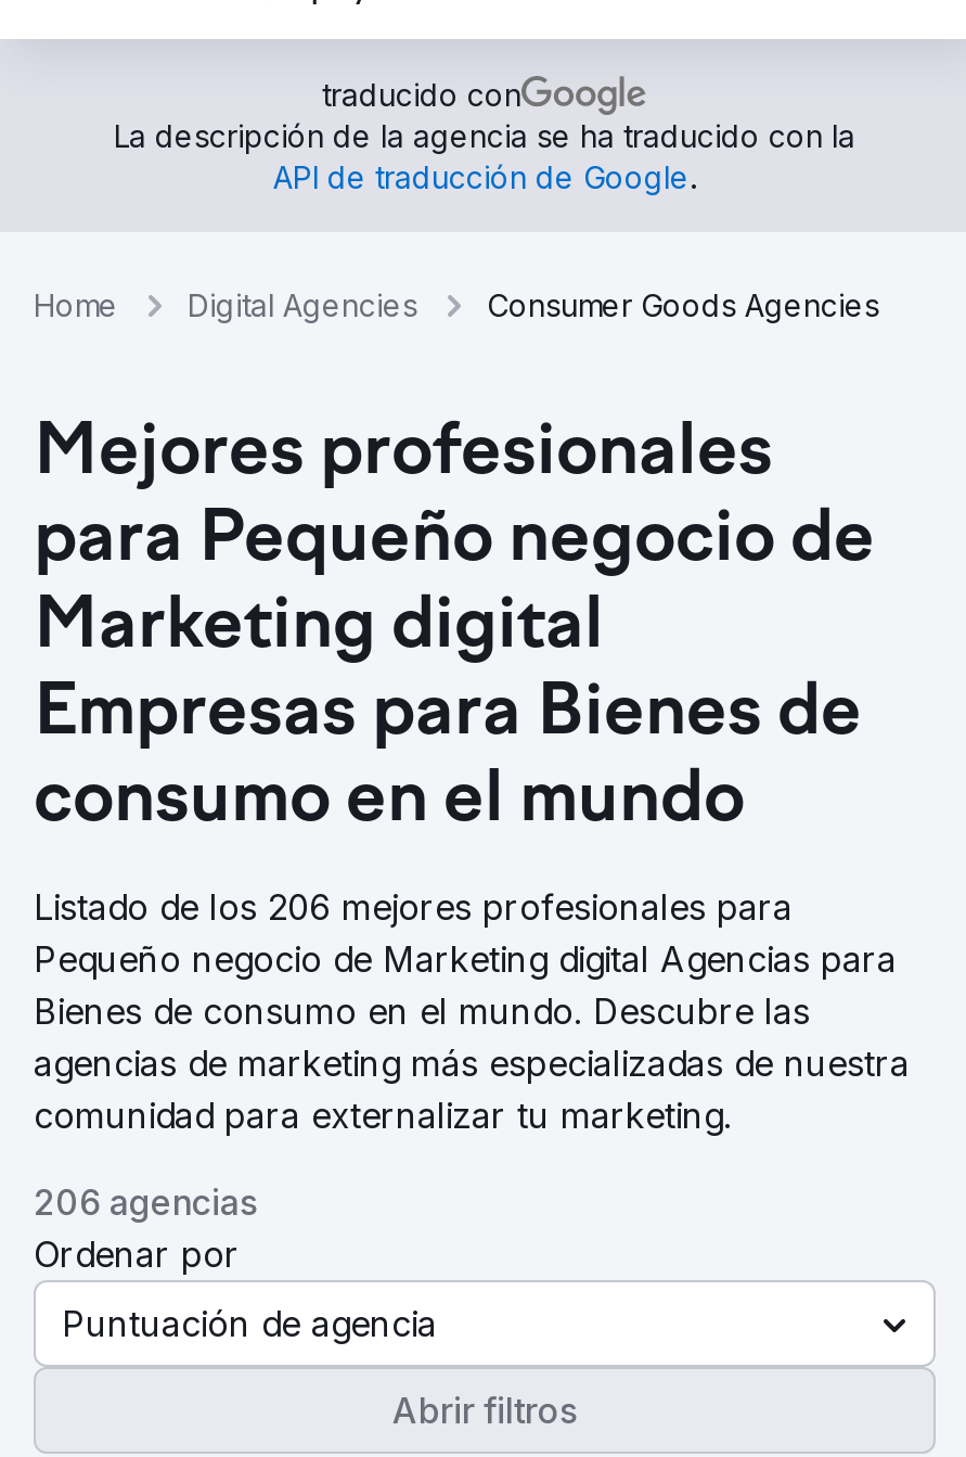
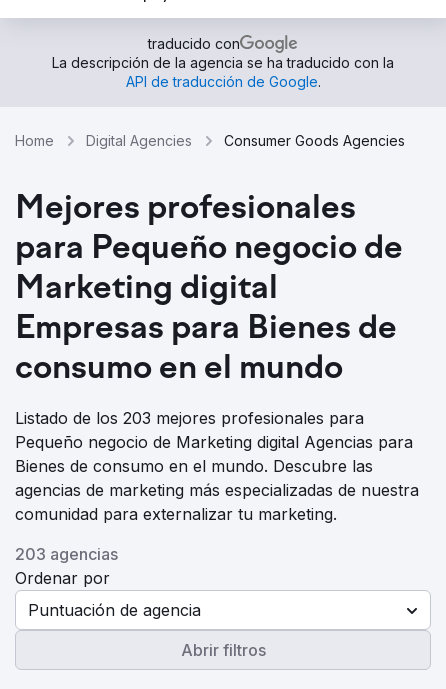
[34,885,793,929] Listado de los 206 mejores profesionales para -> [15,408,364,428] Listado de los 203 mejores profesionales para
[34,1180,257,1224] 206 agencias -> [15,544,118,564] 203 agencias

